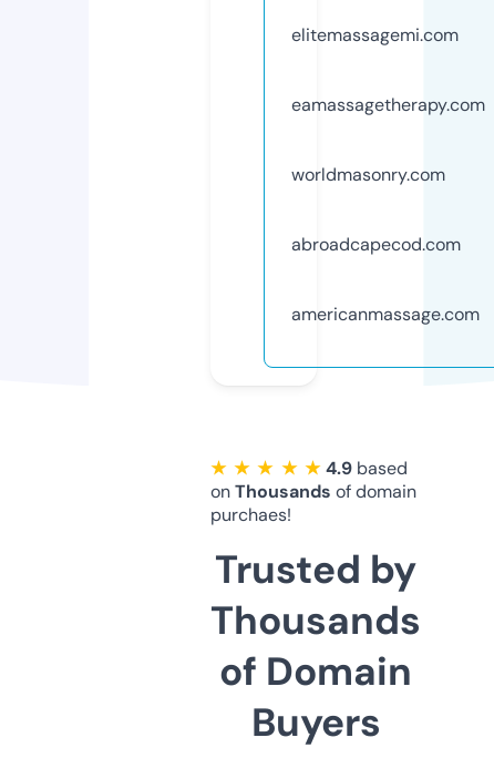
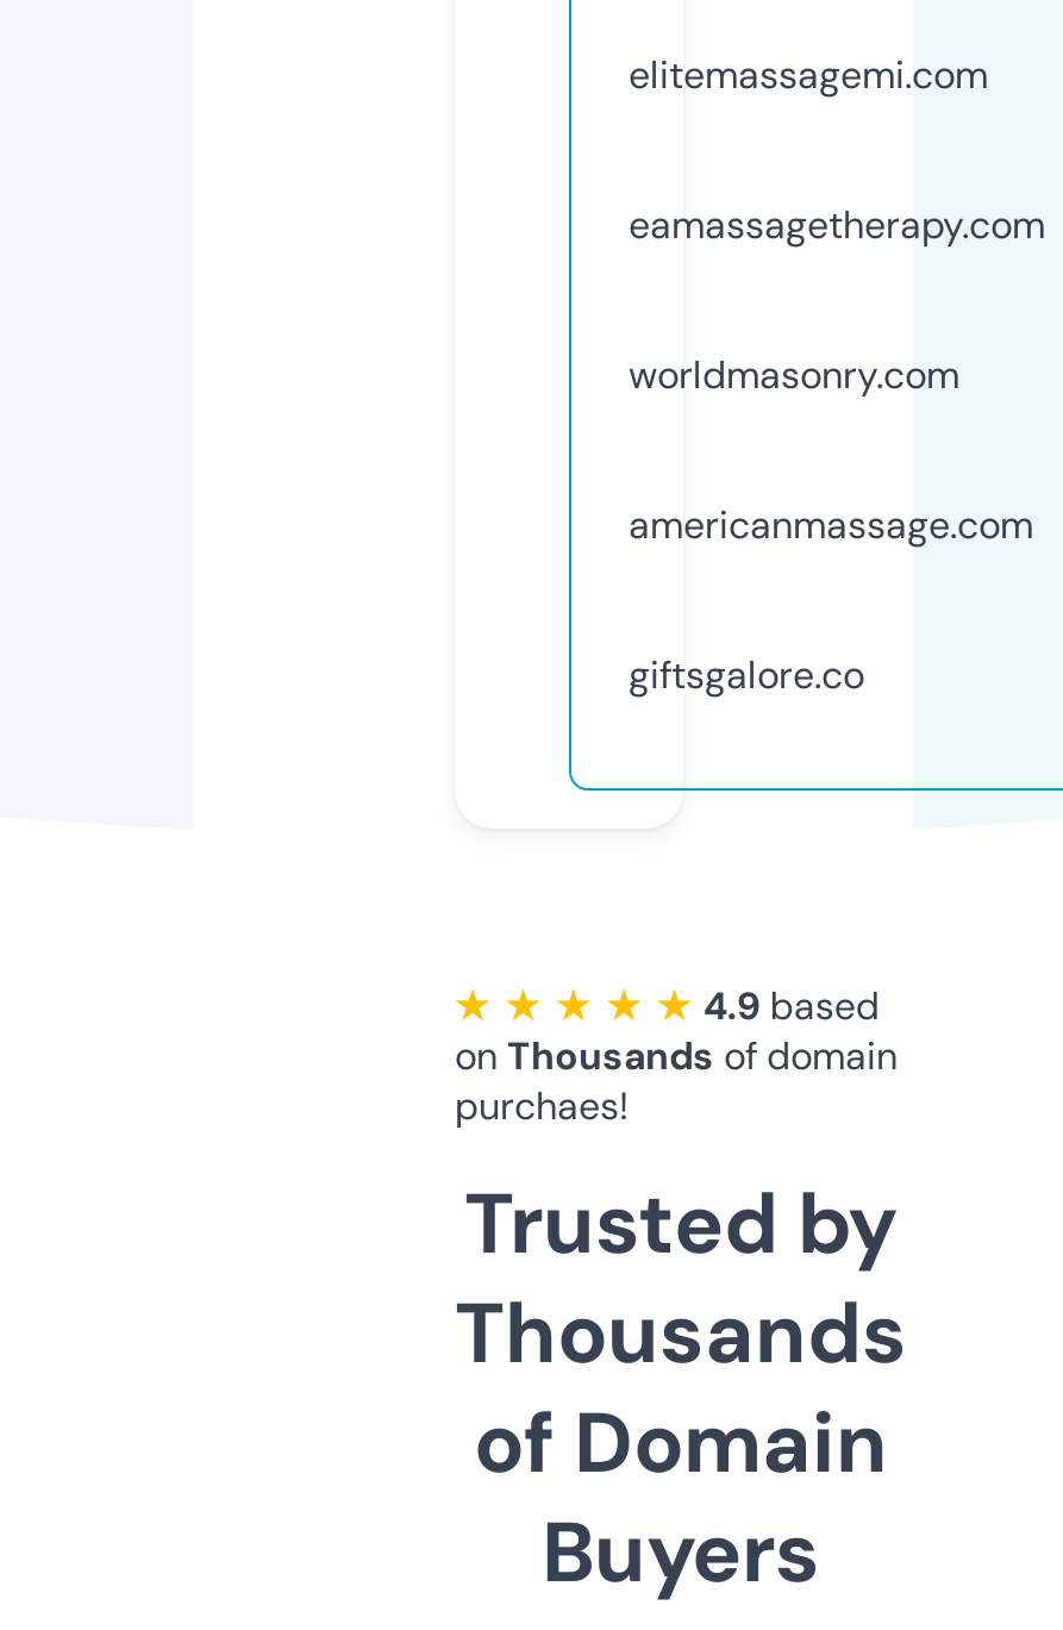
[291,232,461,256] abroadcapecod.com -> none
moved [291,302,480,326] -> [629,500,1033,550]: americanmassage.com
none -> [629,650,864,700] giftsgalore.co

